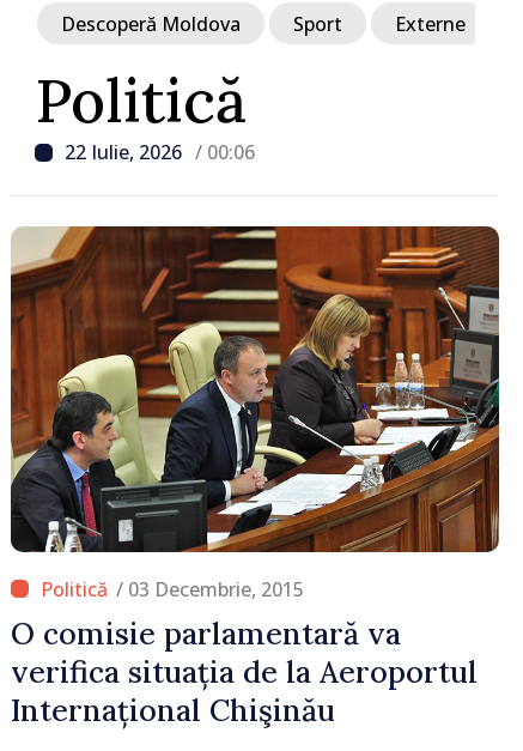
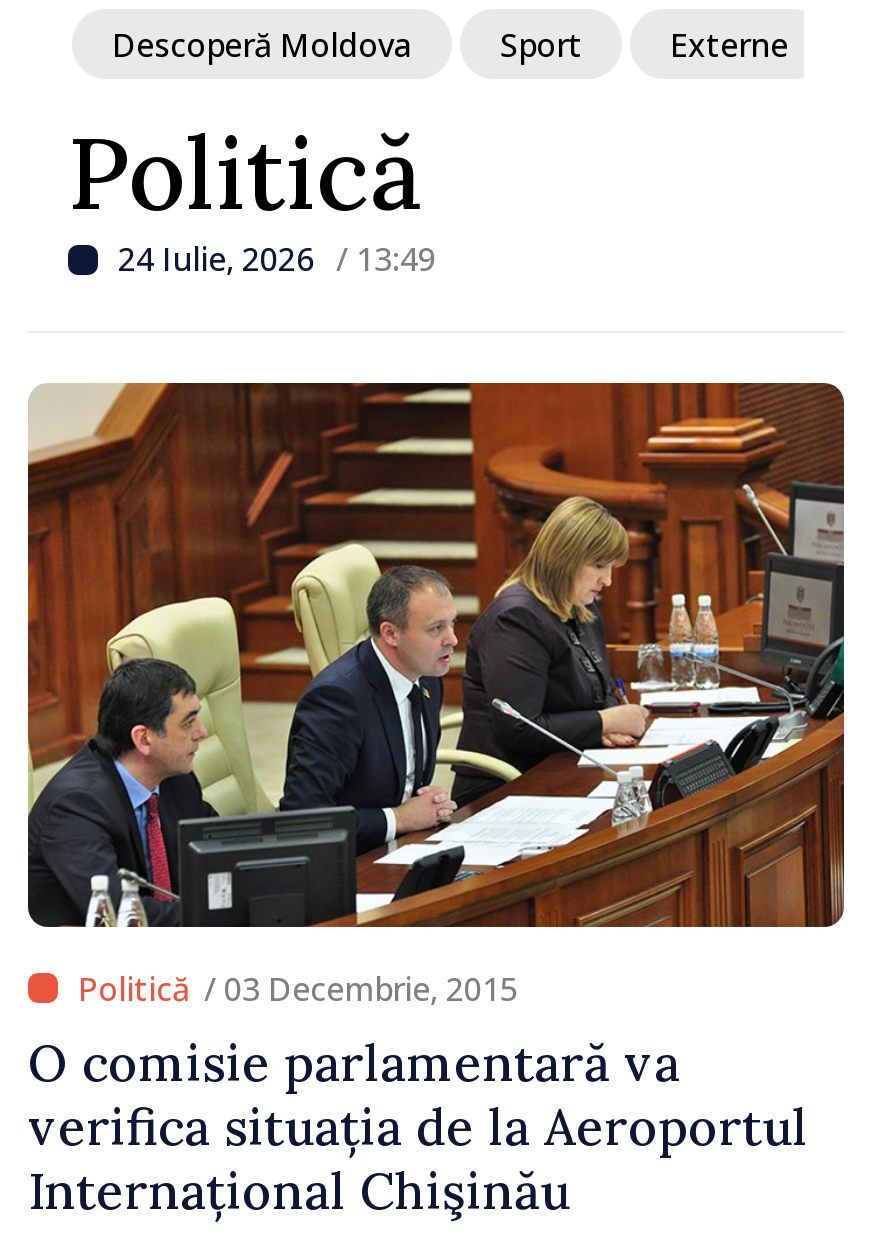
[65,139,255,165] 22 Iulie, 2026 / 00:06 -> [118,237,436,281] 24 Iulie, 2026 / 13:49

